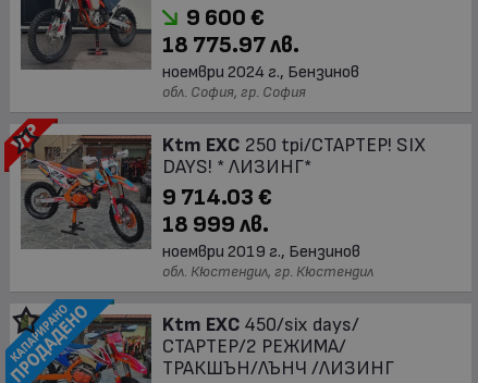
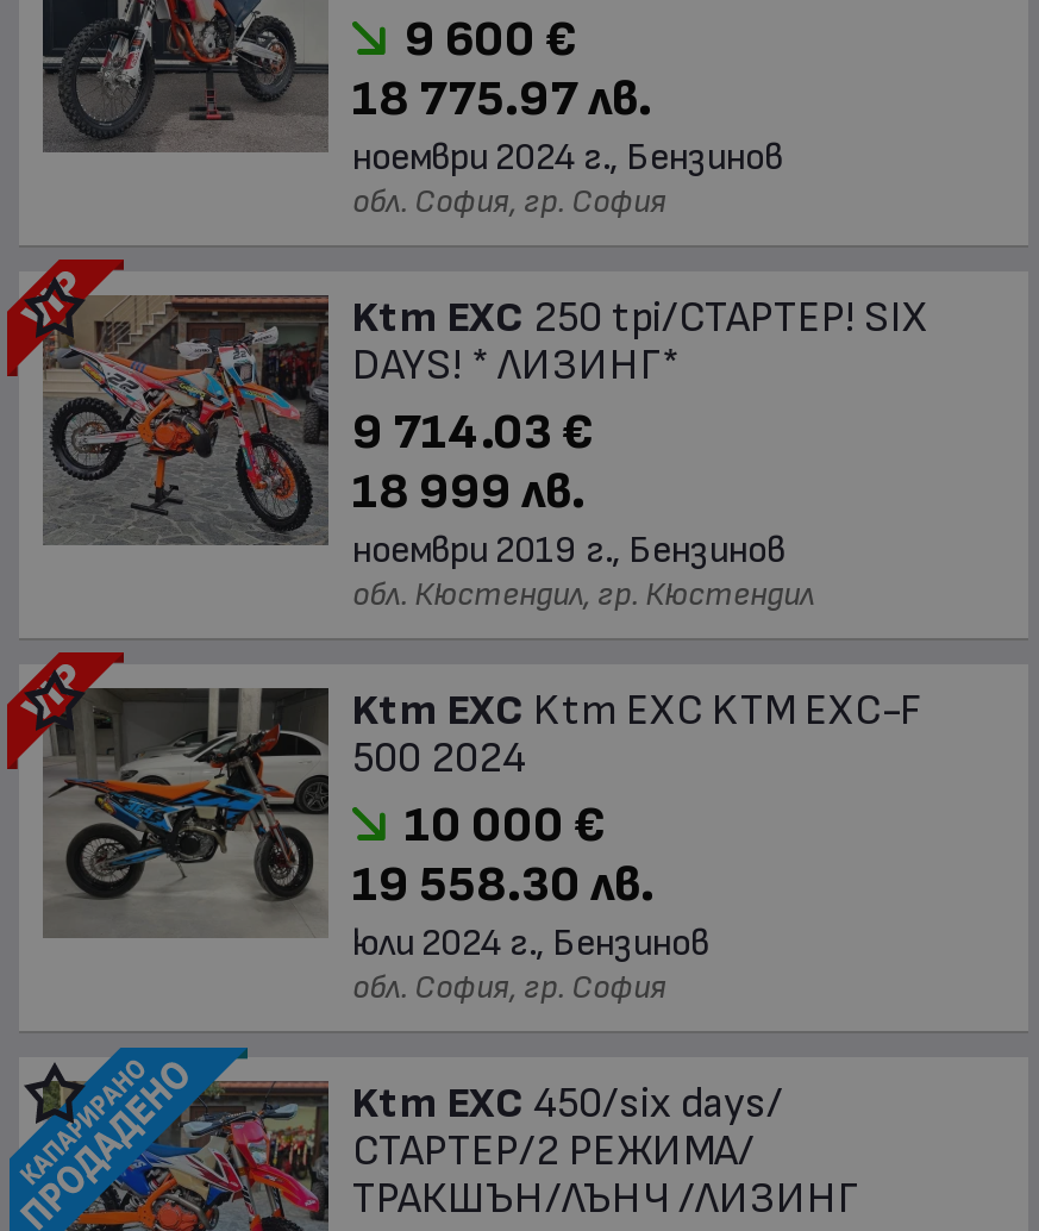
none -> [43,686,924,1007] [image] | Ktm EXC Ktm EXC KTM EXC-F | 500 2024 | 10 000 € | 19 558.30 лв. | юли 2024 г., Бензинов | обл. София, гр. София

